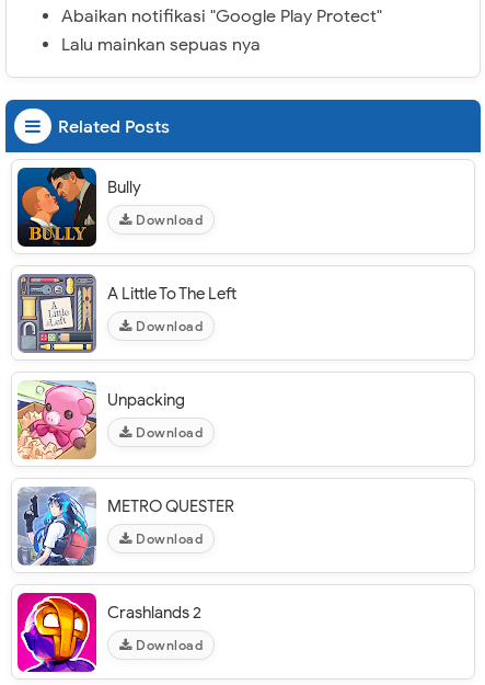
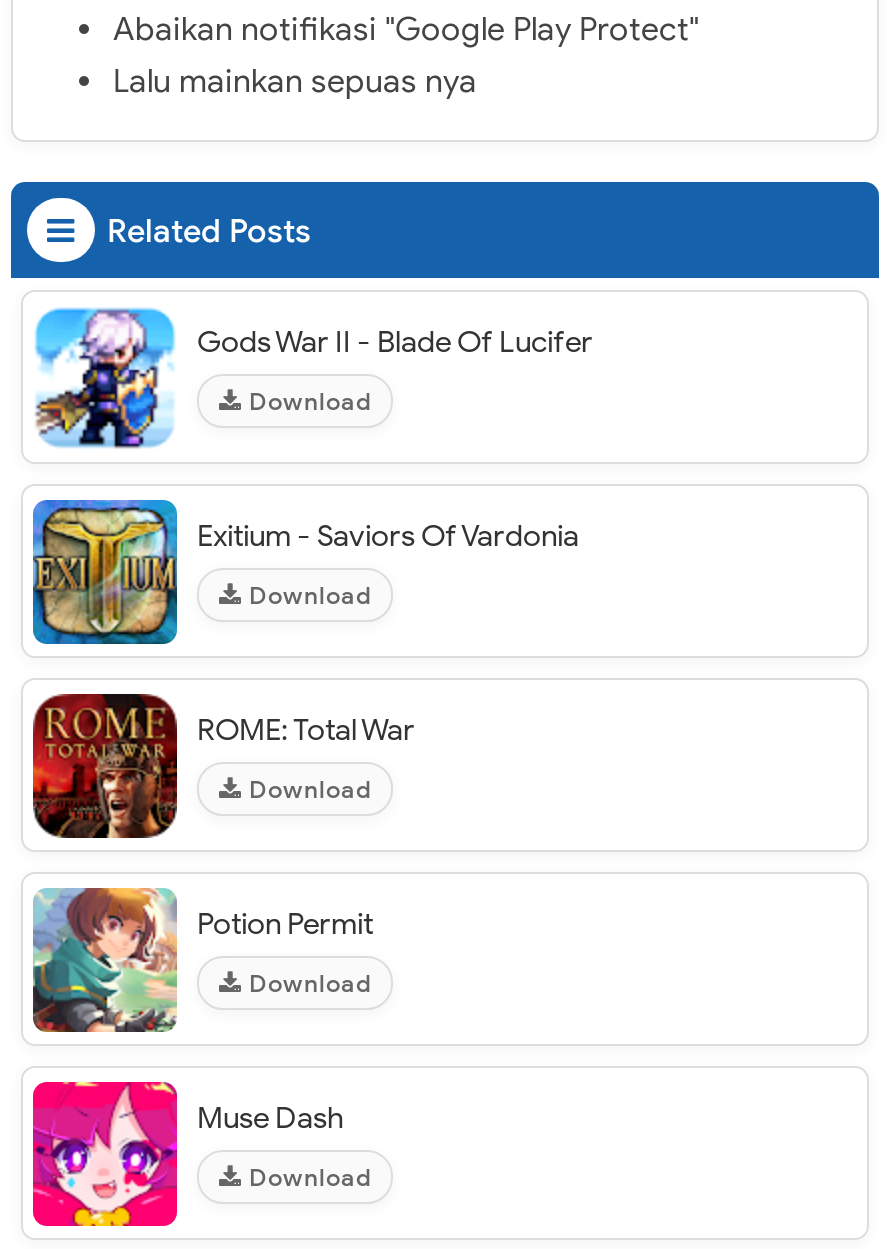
[16,167,141,248] [image] | Bully -> [33,306,593,450] [image] | Gods War II - Blade Of Lucifer
[18,274,236,354] [image] | A Little To The Left -> [31,500,579,646] [image] | Exitium - Saviors Of Vardonia
[16,380,185,460] [image] | Unpacking -> [31,692,415,840] [image] | ROME: Total War
[18,487,234,567] [image] | METRO QUESTER -> [33,886,373,1034] [image] | Potion Permit
[18,592,201,673] [image] | Crashlands 2 -> [33,1080,343,1228] [image] | Muse Dash

